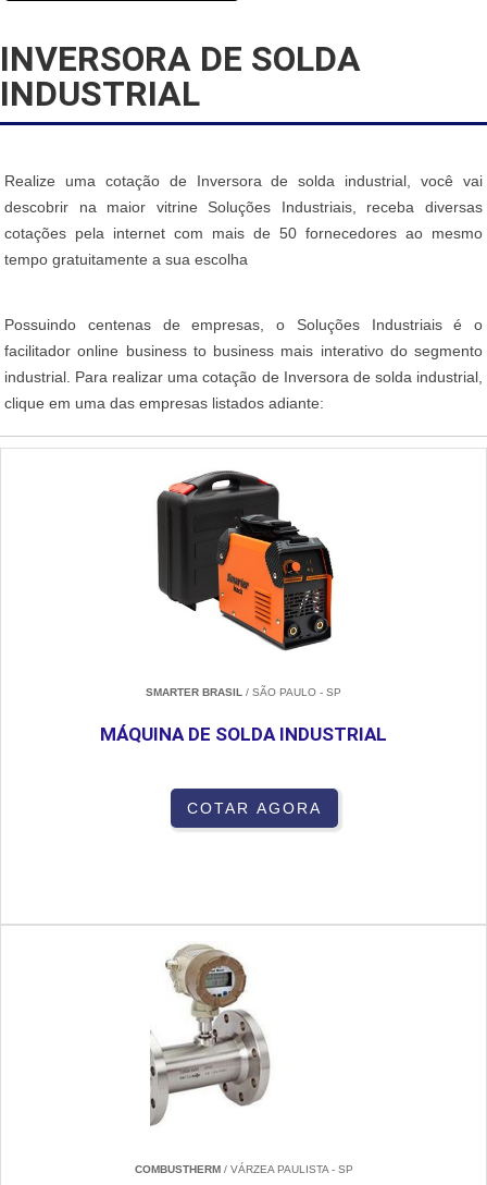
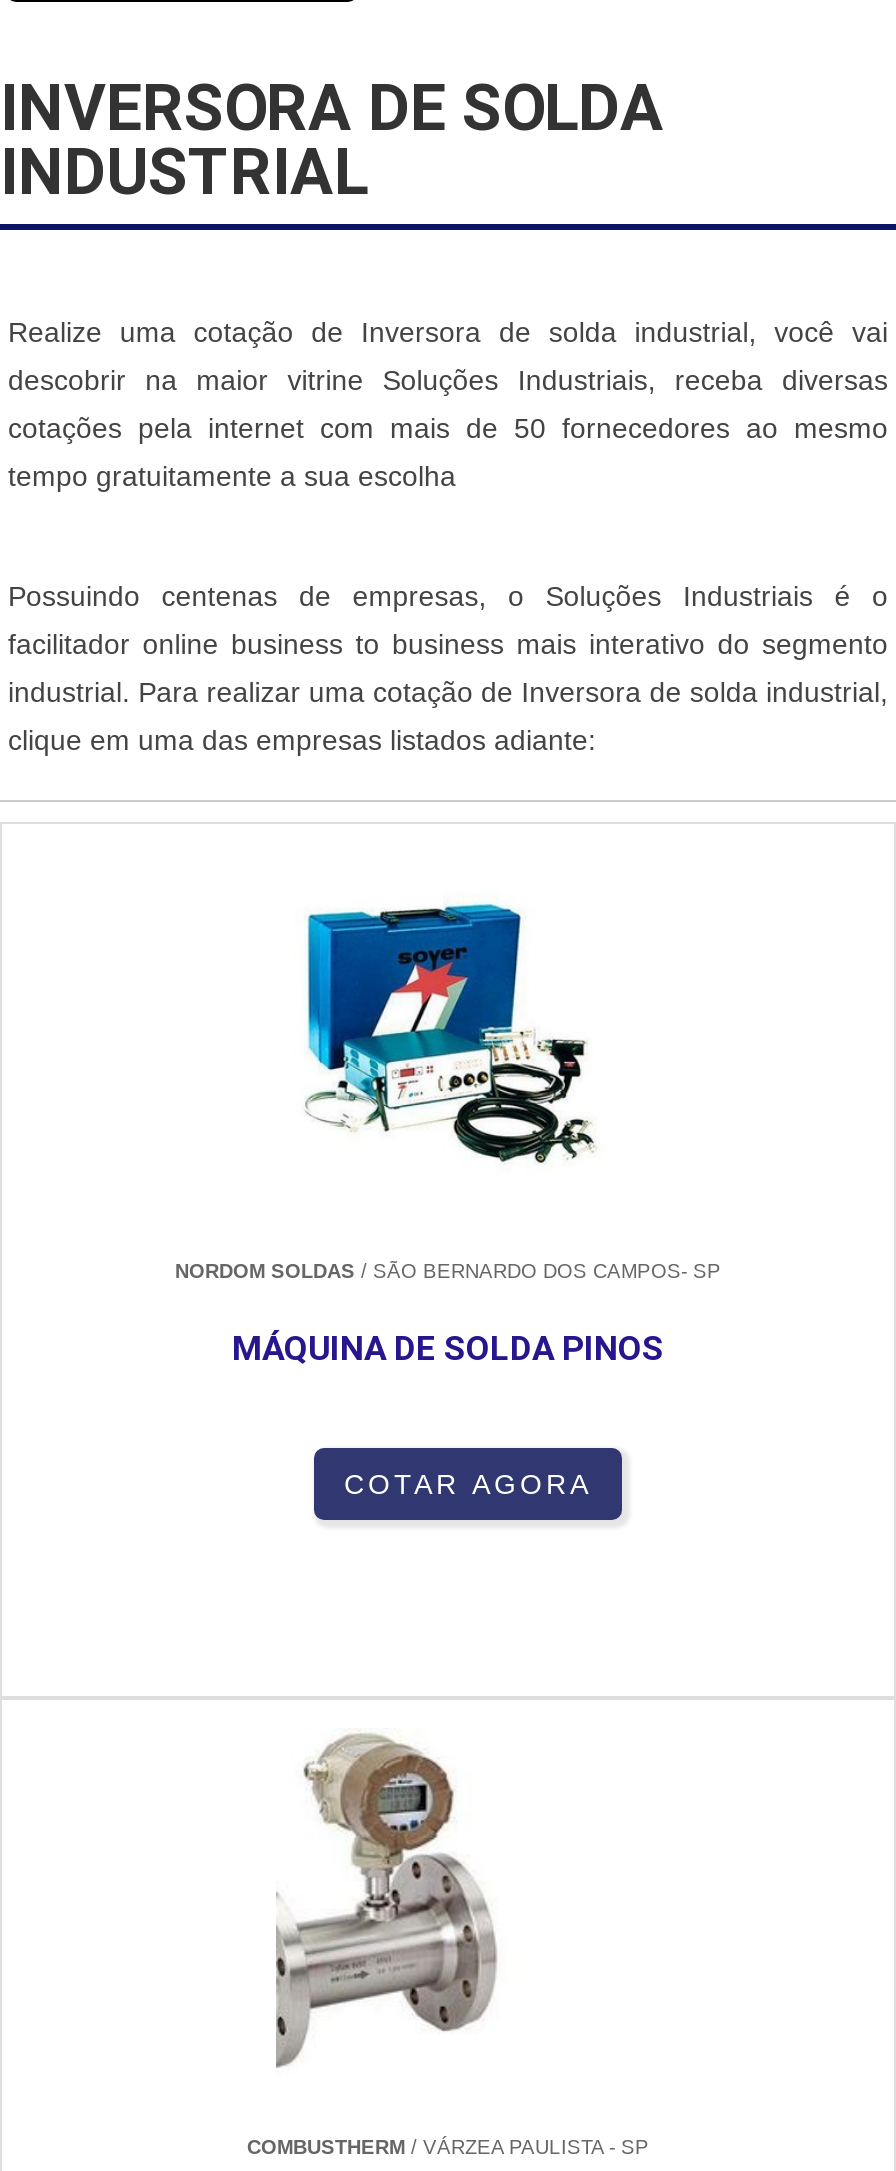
[146,469,341,699] [image] | SMARTER BRASIL / SÃO PAULO - SP -> [175,864,721,1283] [image] | NORDOM SOLDAS / SÃO BERNARDO DOS CAMPOS- SP
[100,724,387,745] MÁQUINA DE SOLDA INDUSTRIAL -> [232,1329,664,1369] MÁQUINA DE SOLDA PINOS

